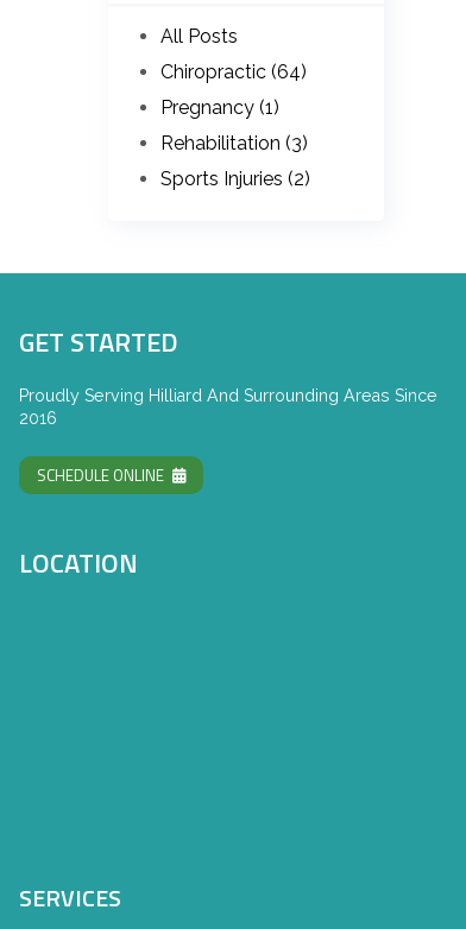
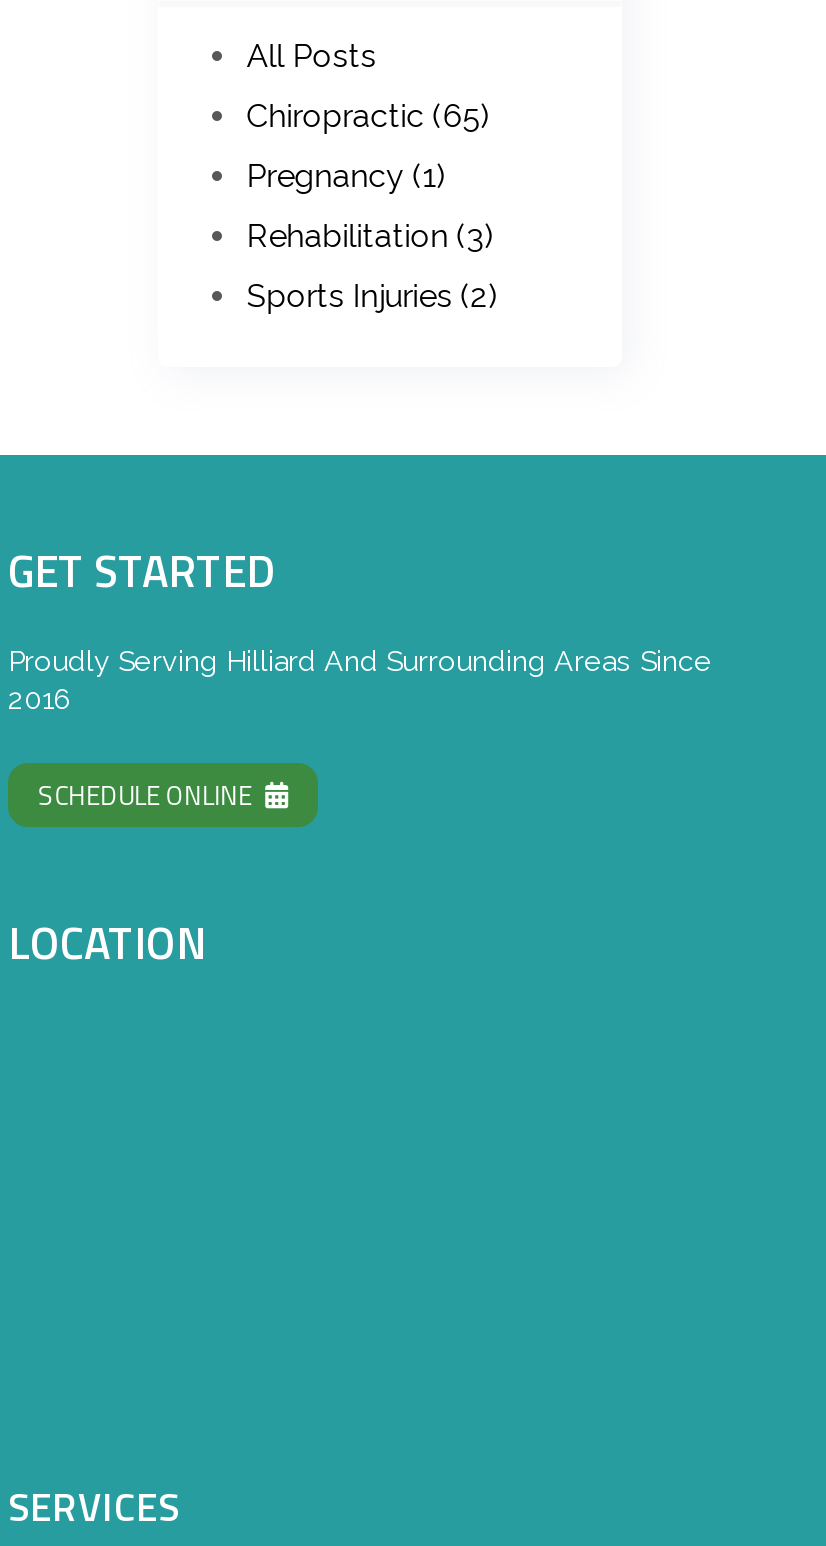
[161,60,307,83] Chiropractic (64) -> [246,97,490,135] Chiropractic (65)

